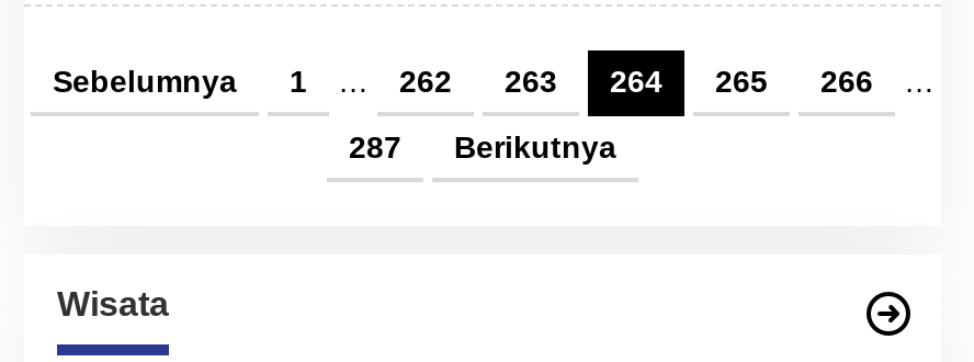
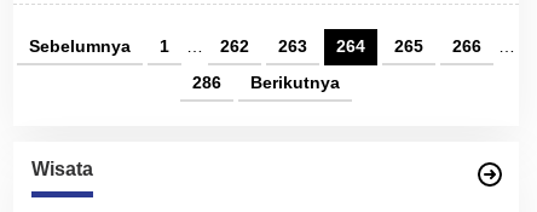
[349,129,616,165] 287 Berikutnya -> [192,73,340,92] 286 Berikutnya

